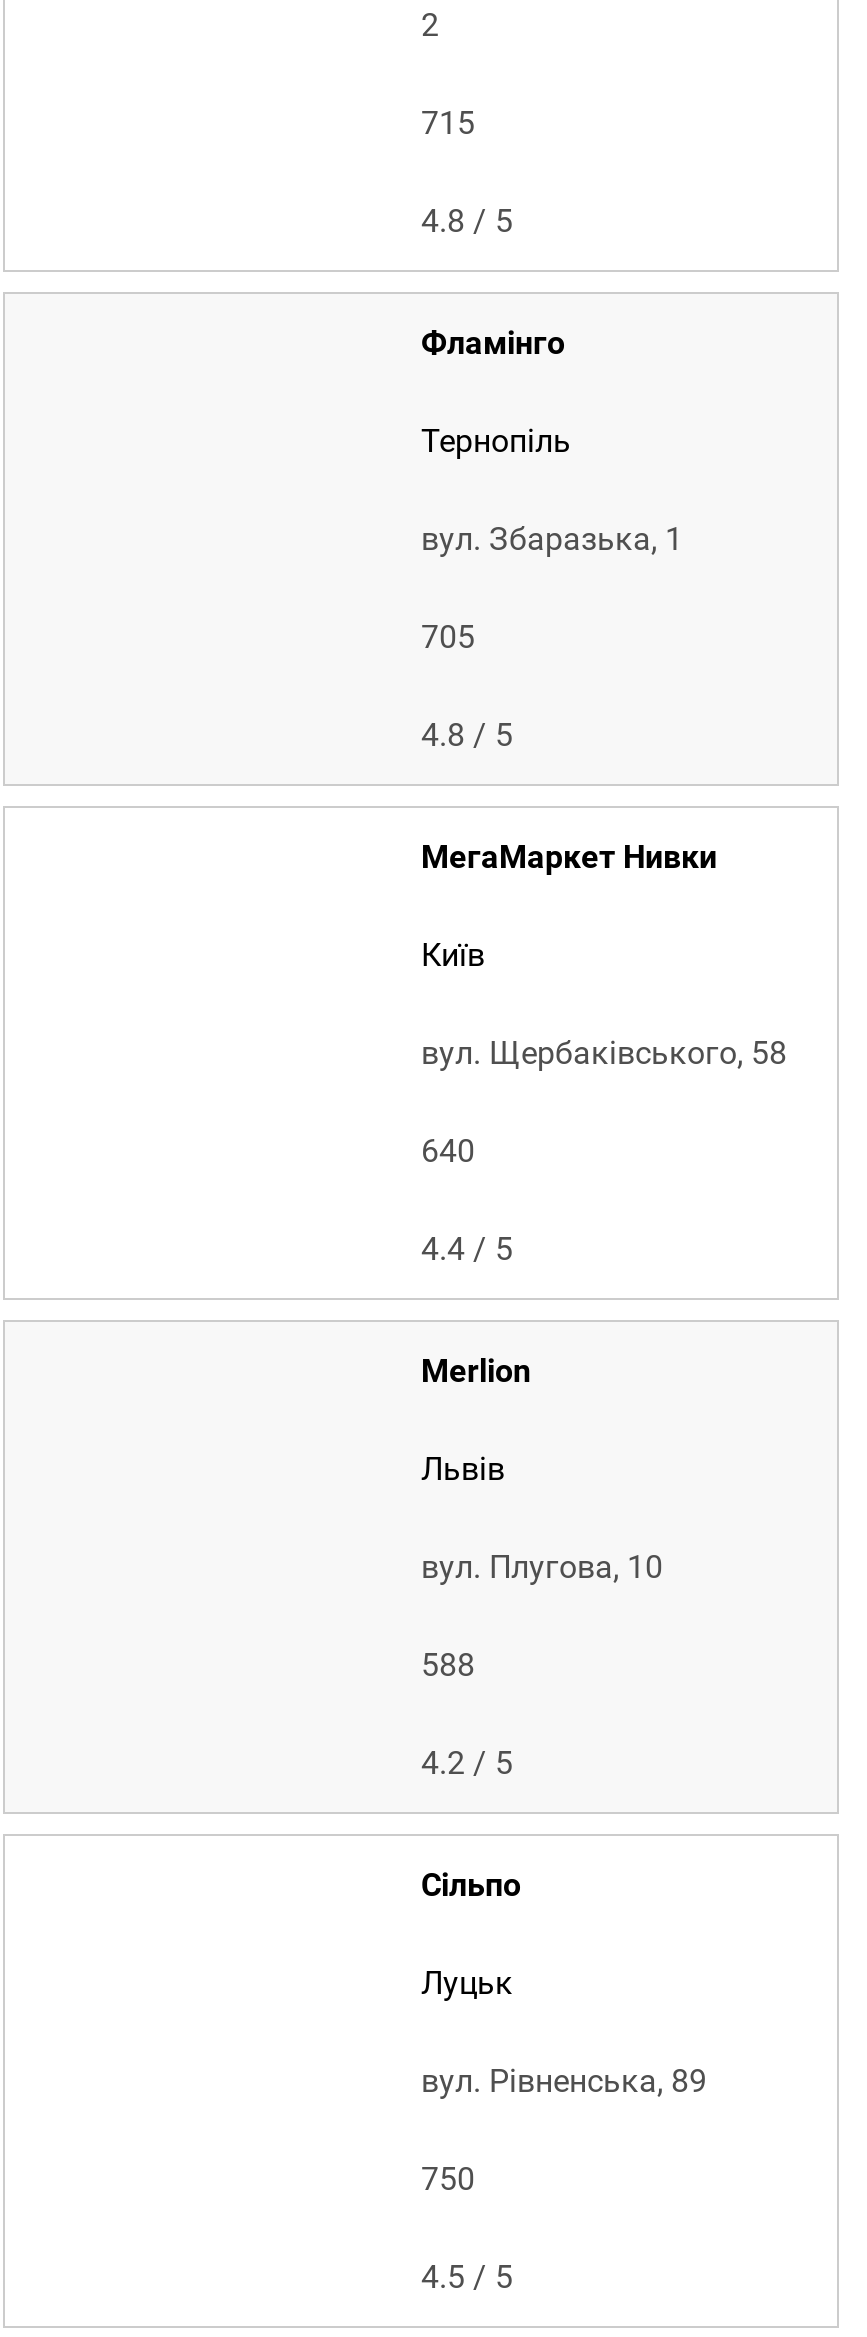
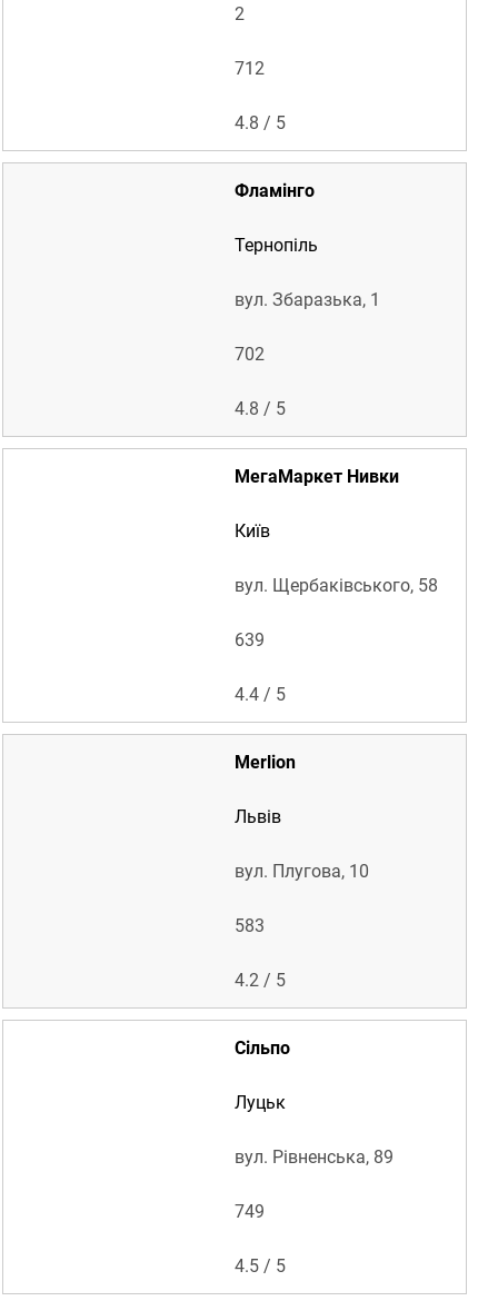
[421,104,475,142] 715 -> [235,58,265,79] 712
[421,618,475,656] 705 -> [235,344,265,365] 702
[421,1132,475,1170] 640 -> [235,629,265,650] 639
[421,1646,475,1684] 588 -> [235,915,265,936] 583
[421,2160,475,2198] 750 -> [235,1201,265,1222] 749

